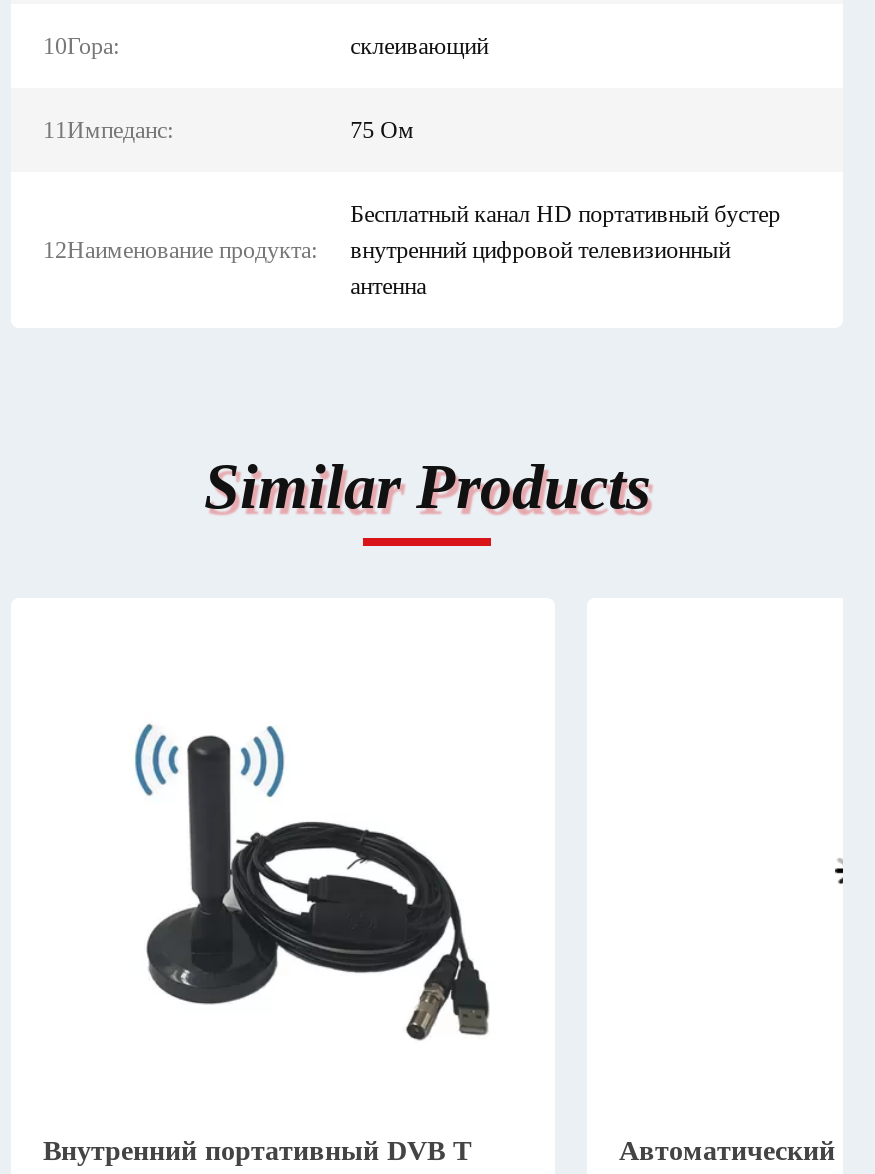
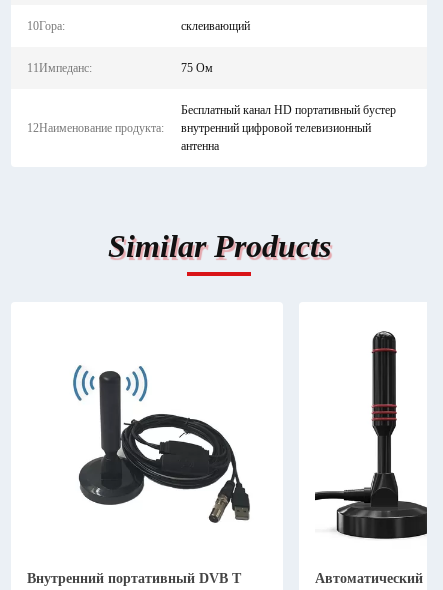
none -> [314,330,428,540] [image]

